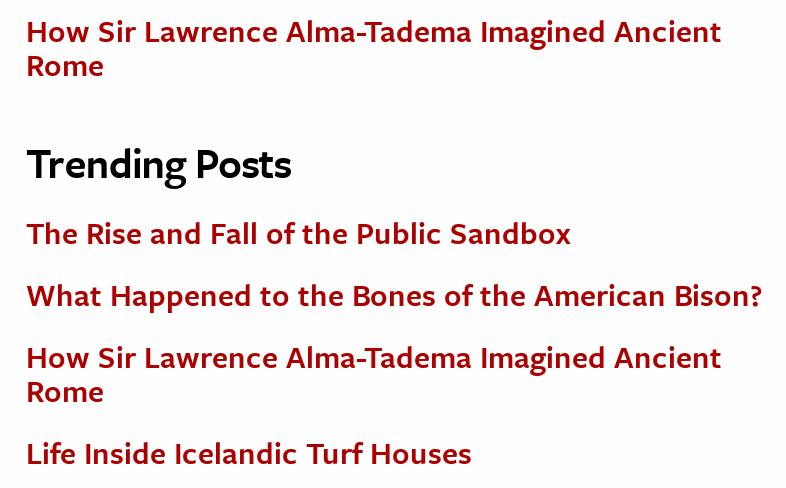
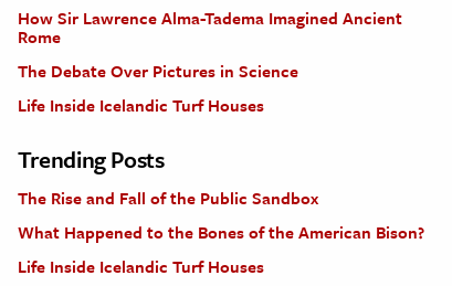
none -> [18,59,298,117] The Debate Over Pictures in Science | Life Inside Icelandic Turf Houses
moved [26,133,762,317] -> [18,142,424,244]: Trending Posts | The Rise and Fall of the Public Sandbox | What Happened to the Bones of the American Bison?
[26,335,722,413] How Sir Lawrence Alma-Tadema Imagined Ancient | Rome -> none

